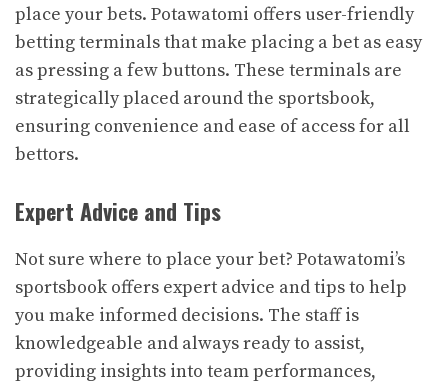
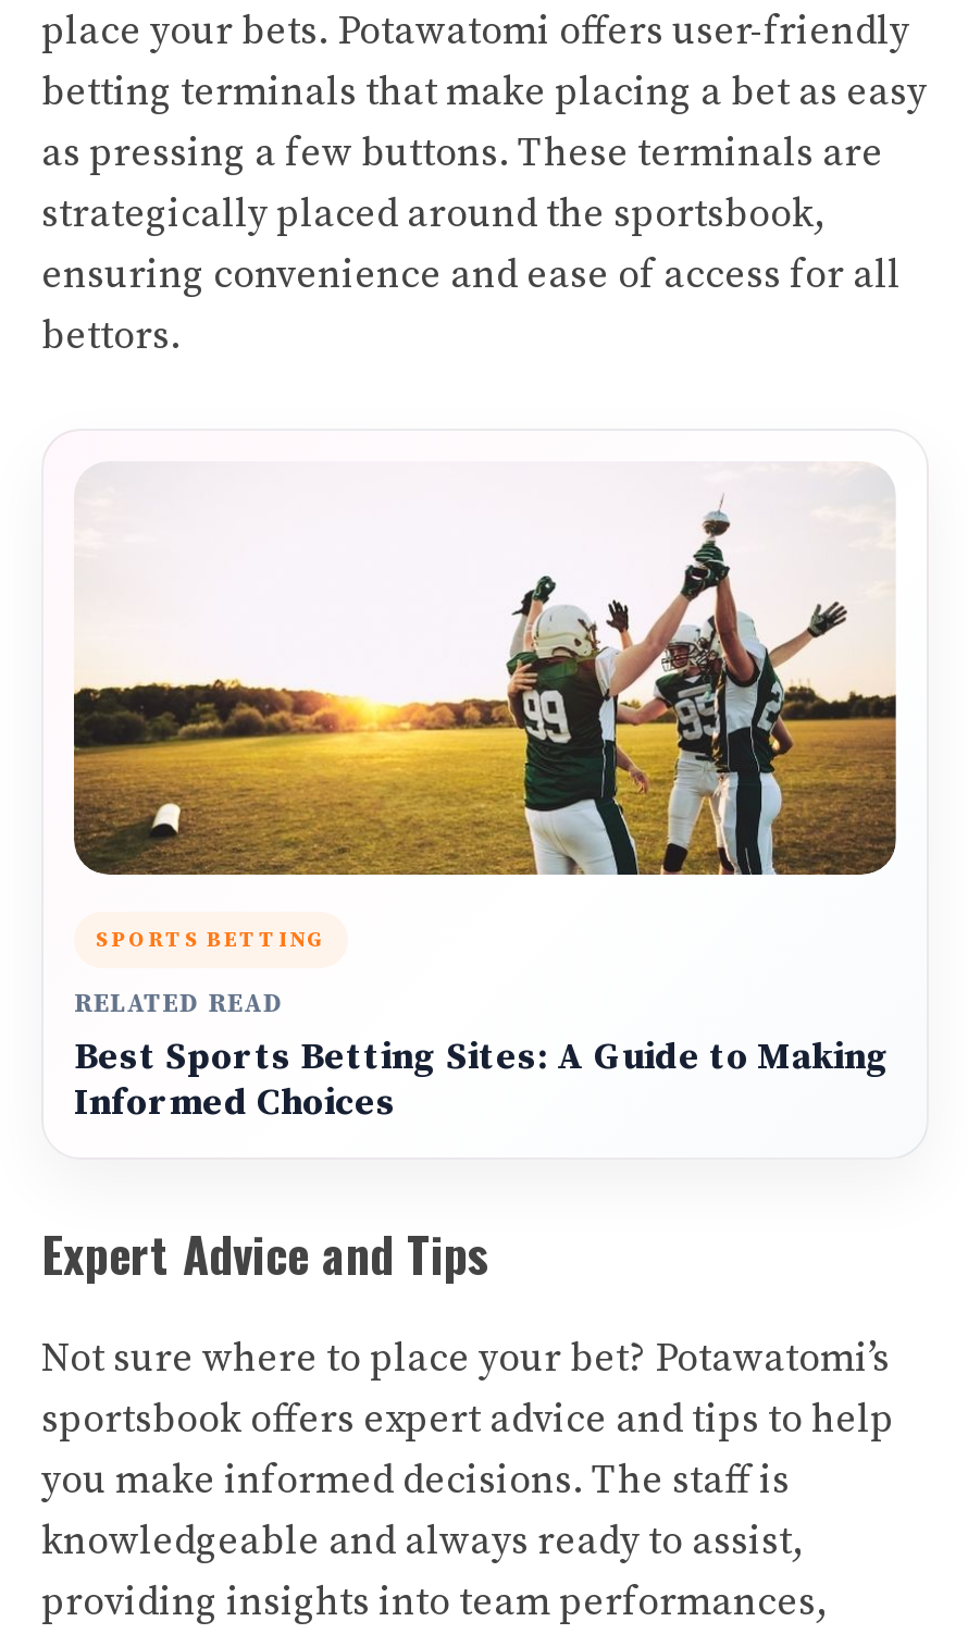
none -> [72,466,898,1127] [image] | SPORTS BETTING | RELATED READ | Best Sports Betting Sites: A Guide to Making | Informed Choices

